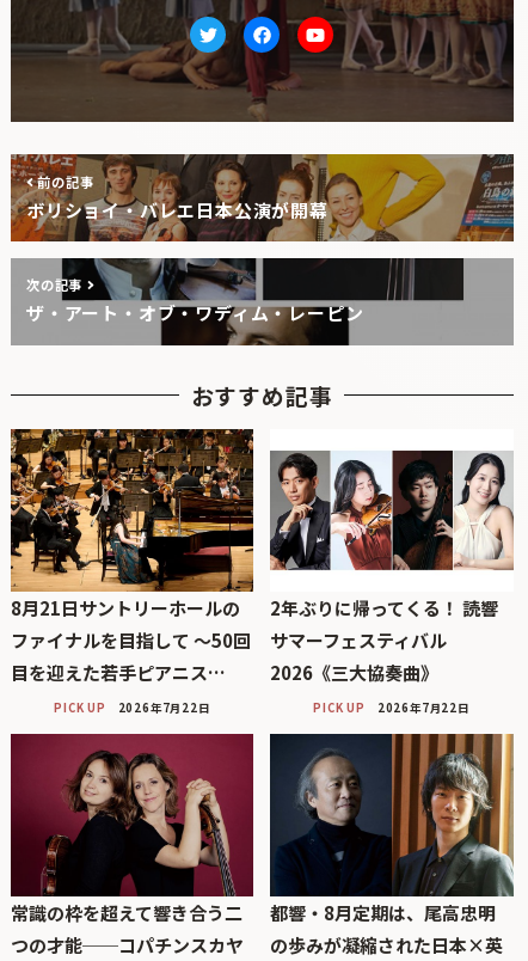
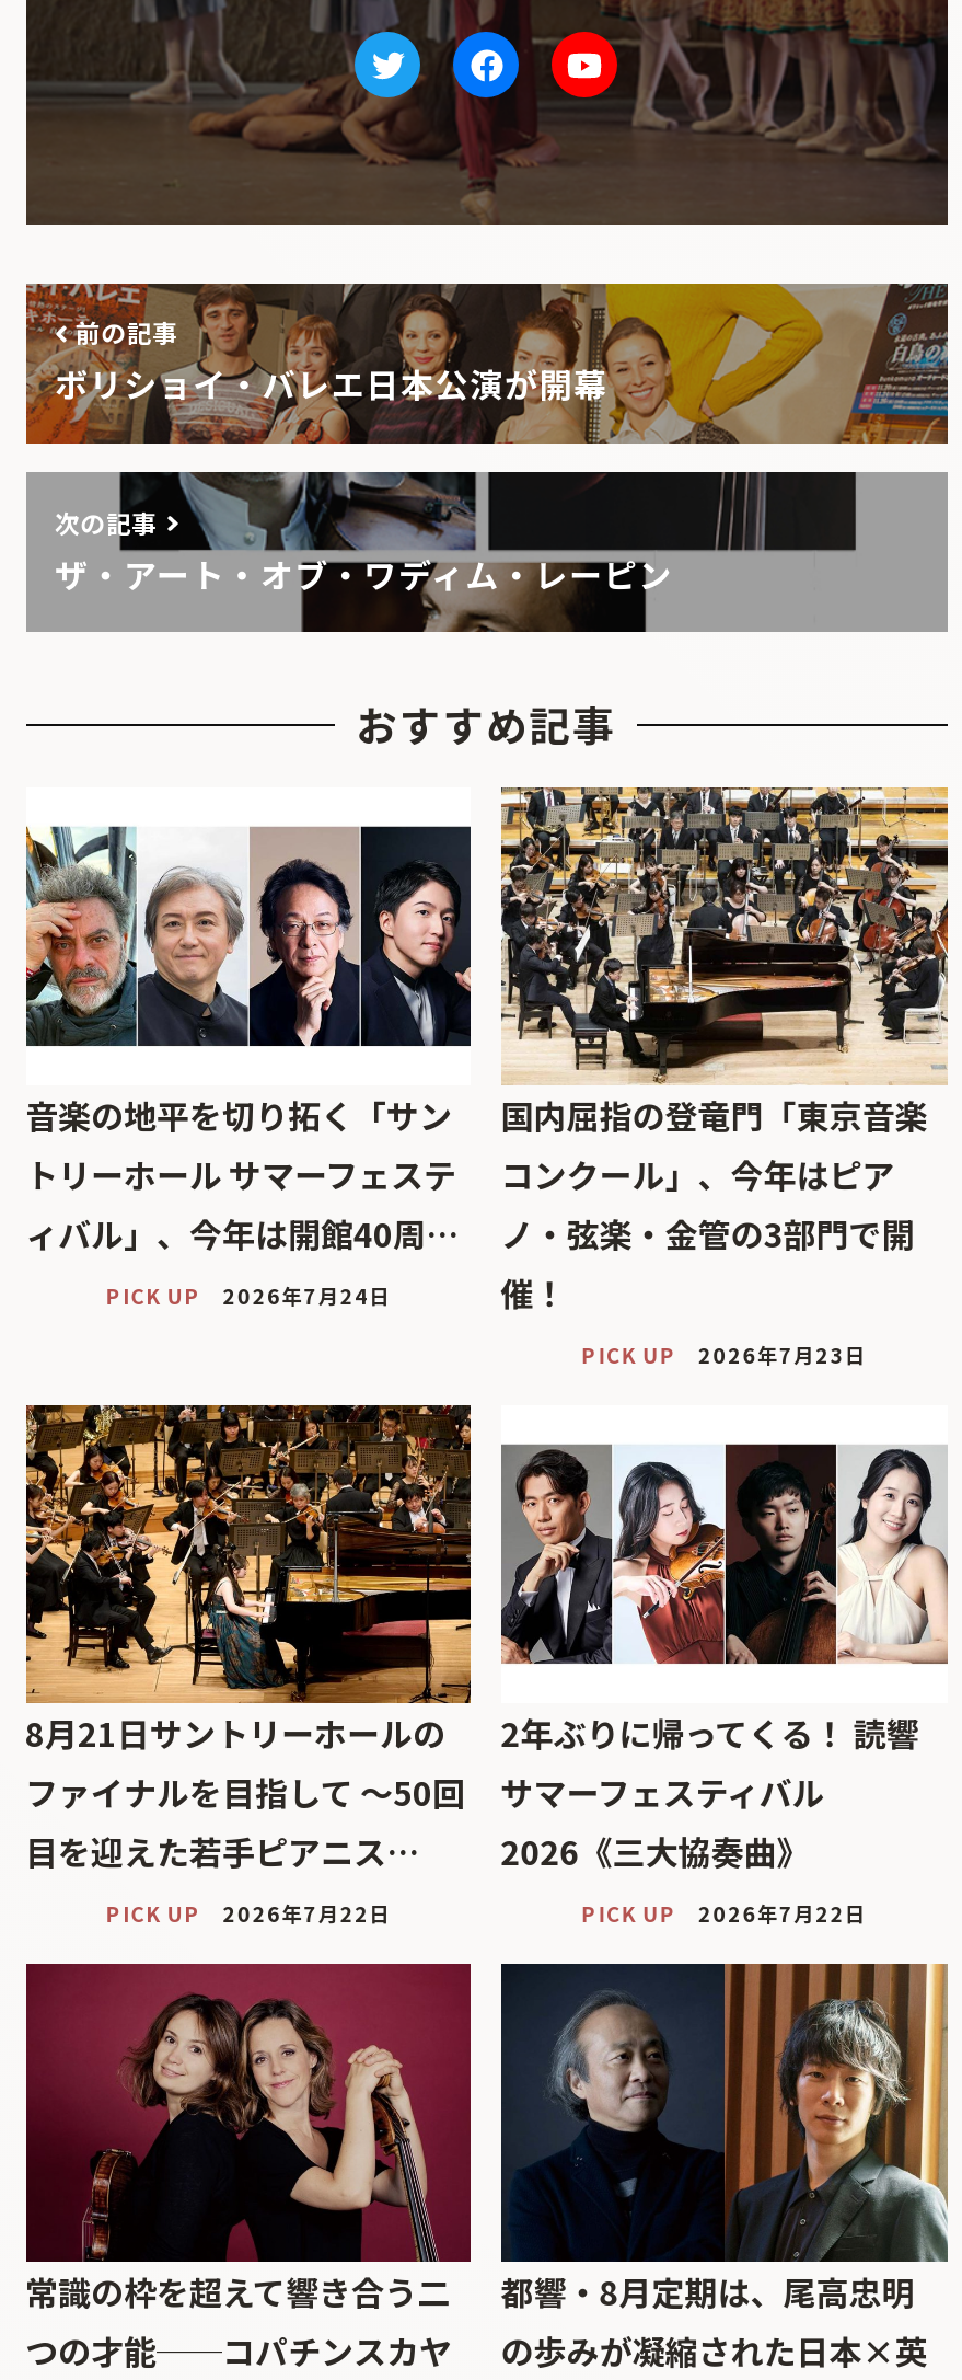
none -> [24,786,473,1311] [image] | 音楽の地平を切り拓く「サン | トリーホール サマーフェステ | ィバル」、今年は開館40周… | PICK UP | 2026年7月24日
none -> [499,784,950,1370] [image] | 国内屈指の登竜門「東京音楽 | コンクール」、今年はピア | ノ・弦楽・金管の3部門で開 | 催！ | PICK UP | 2026年7月23日

